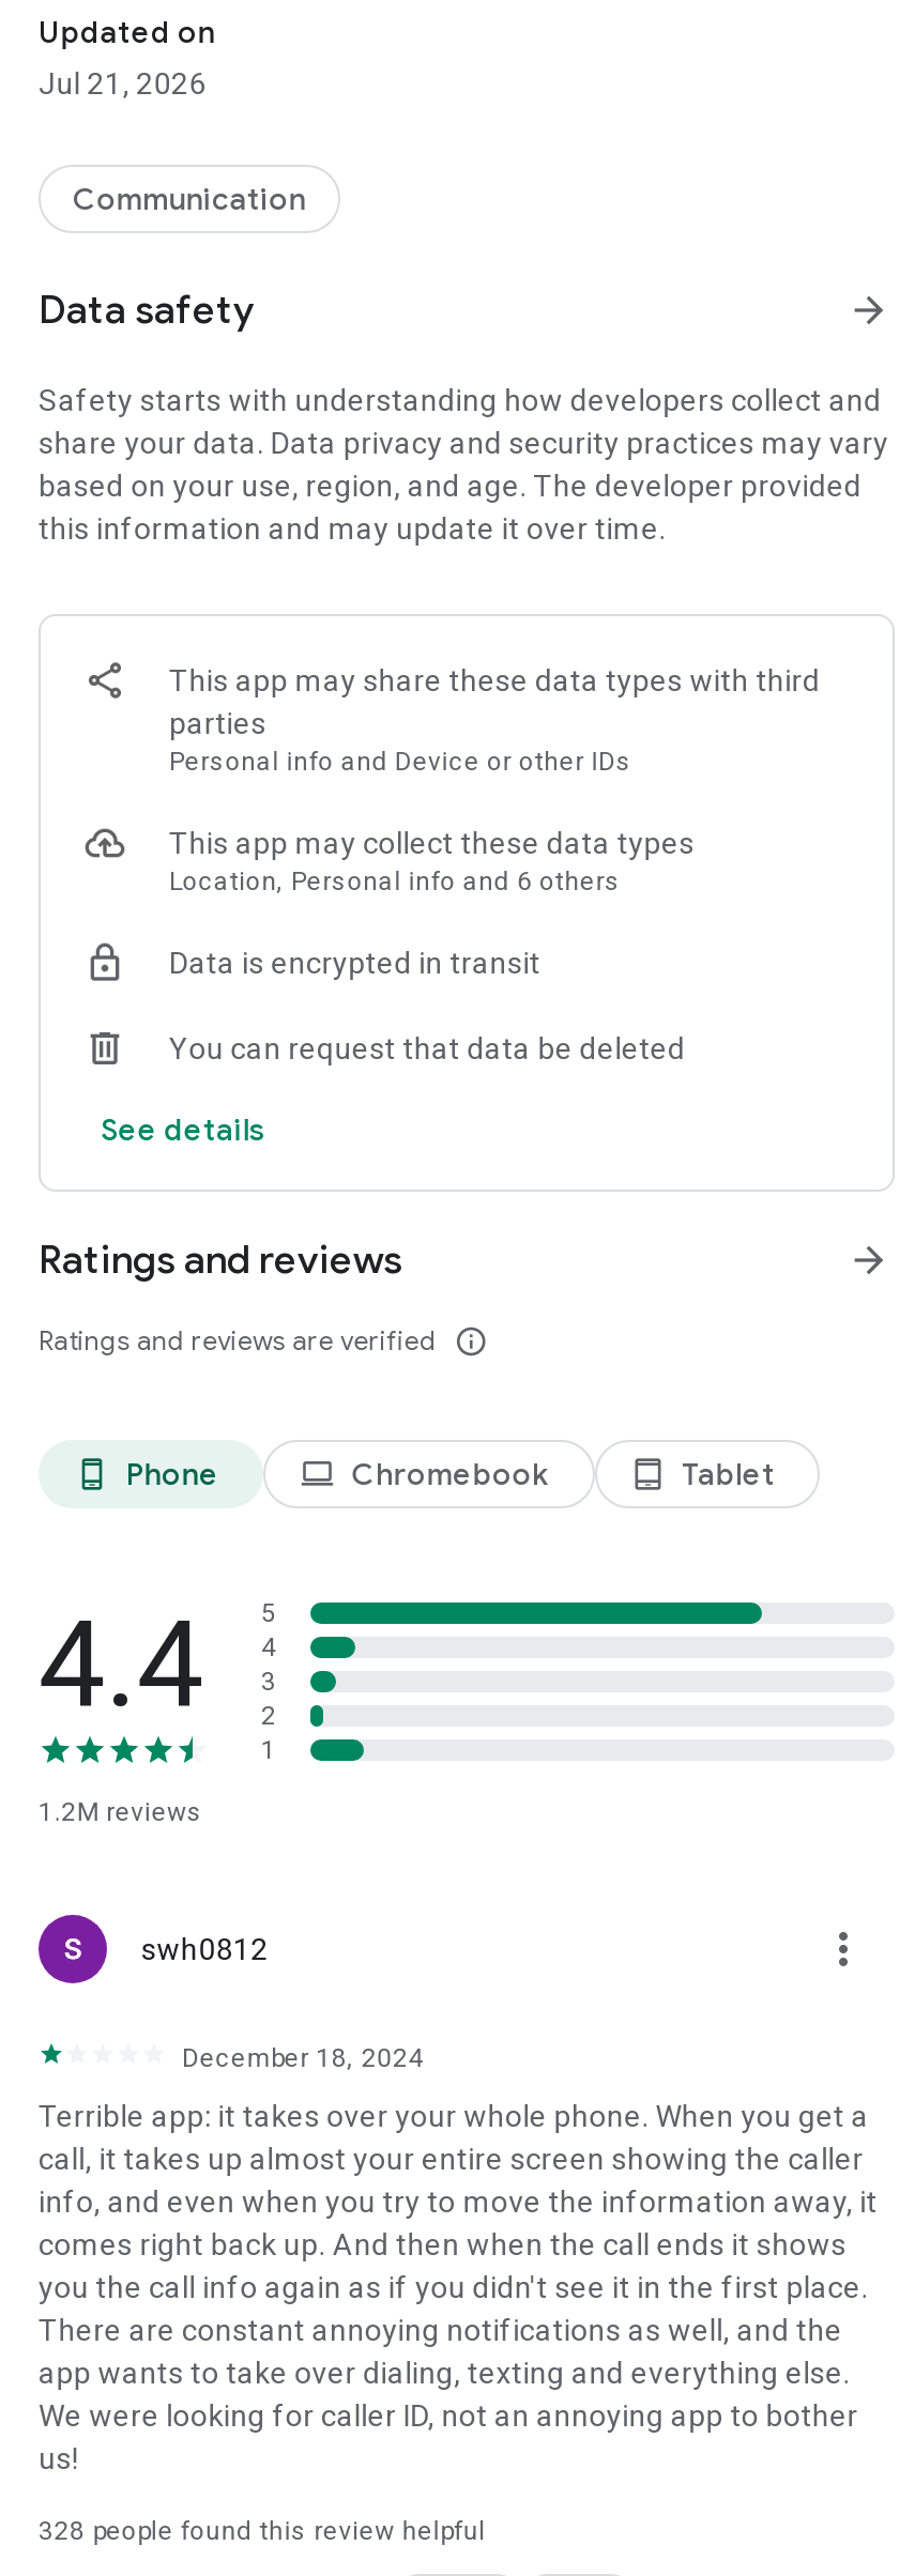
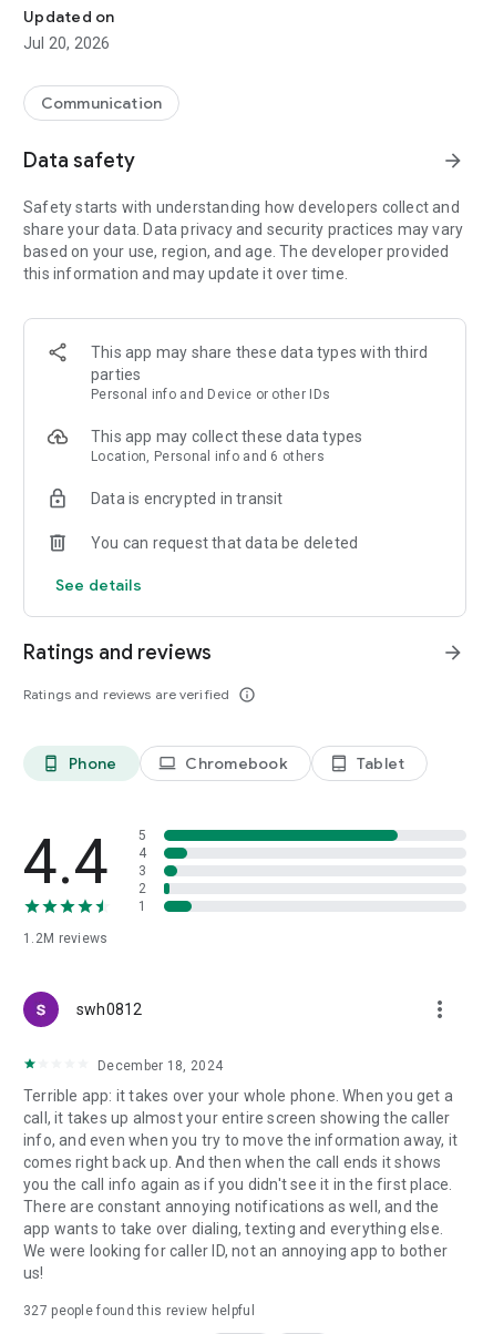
[39,66,206,101] Jul 21, 2026 -> [23,34,110,52] Jul 20, 2026
[39,2516,485,2546] 328 people found this review helpful -> [23,1303,255,1318] 327 people found this review helpful

